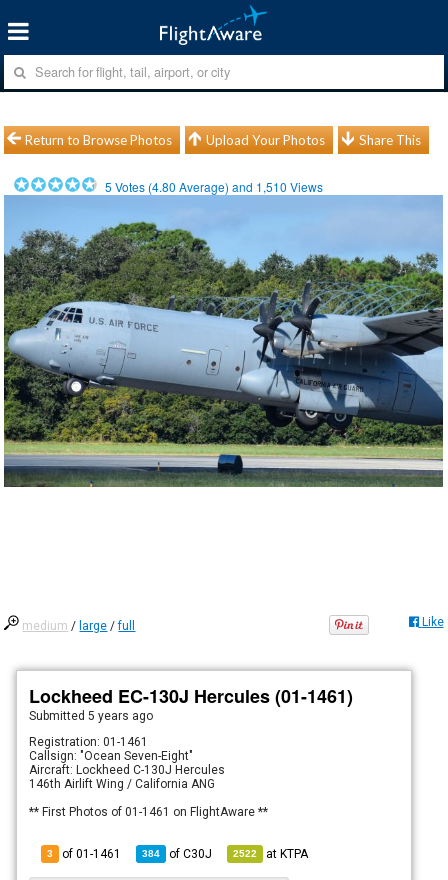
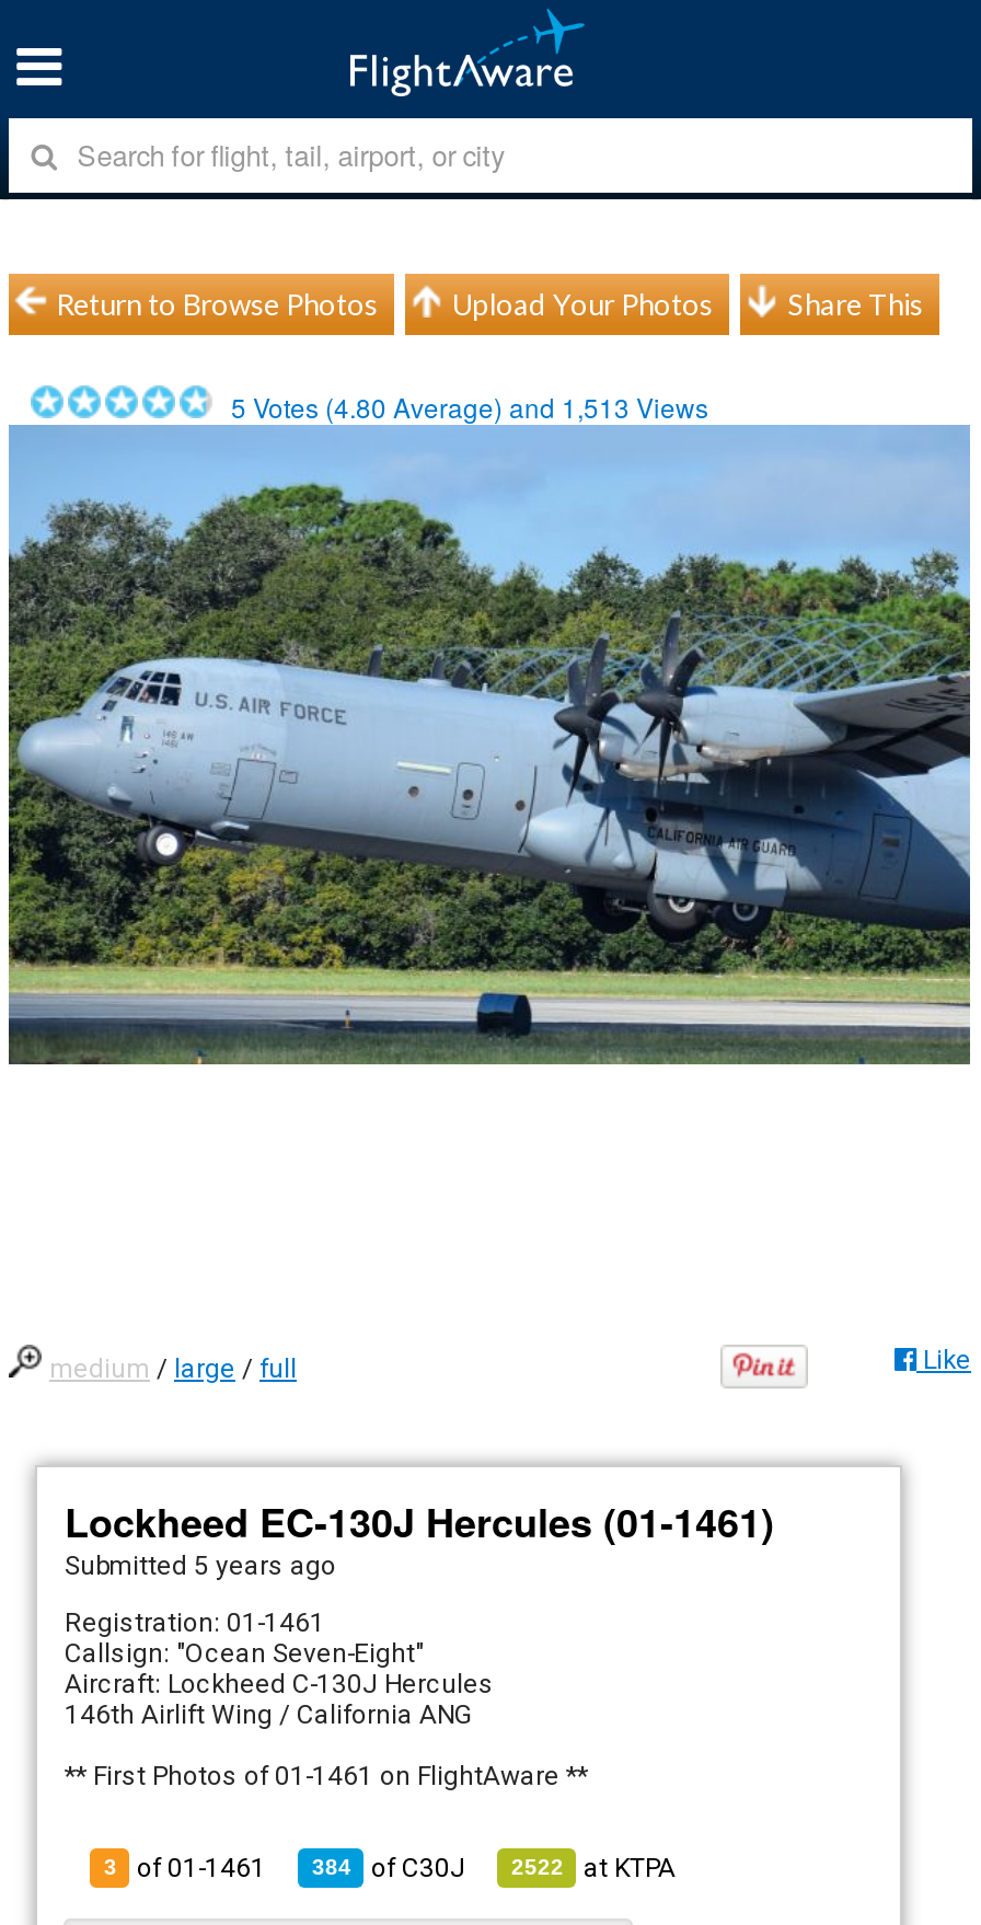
[105,178,329,195] 5 Votes (4.80 Average) and 1,510 Views -> [231,387,722,424] 5 Votes (4.80 Average) and 1,513 Views

